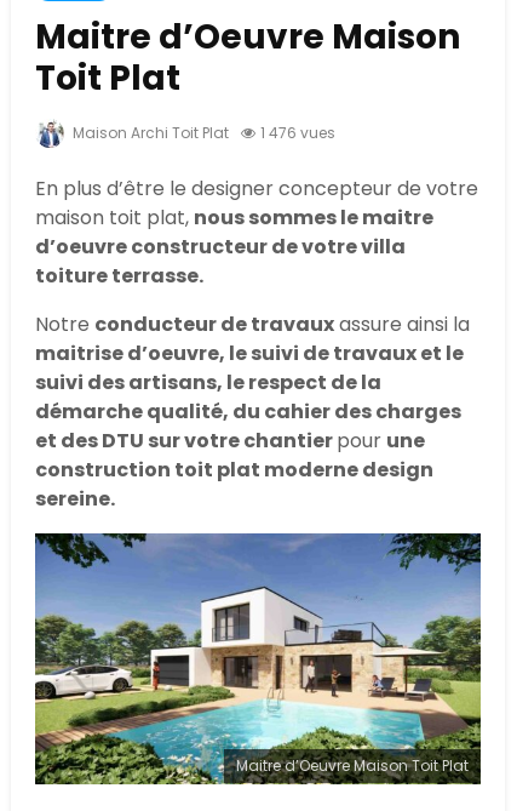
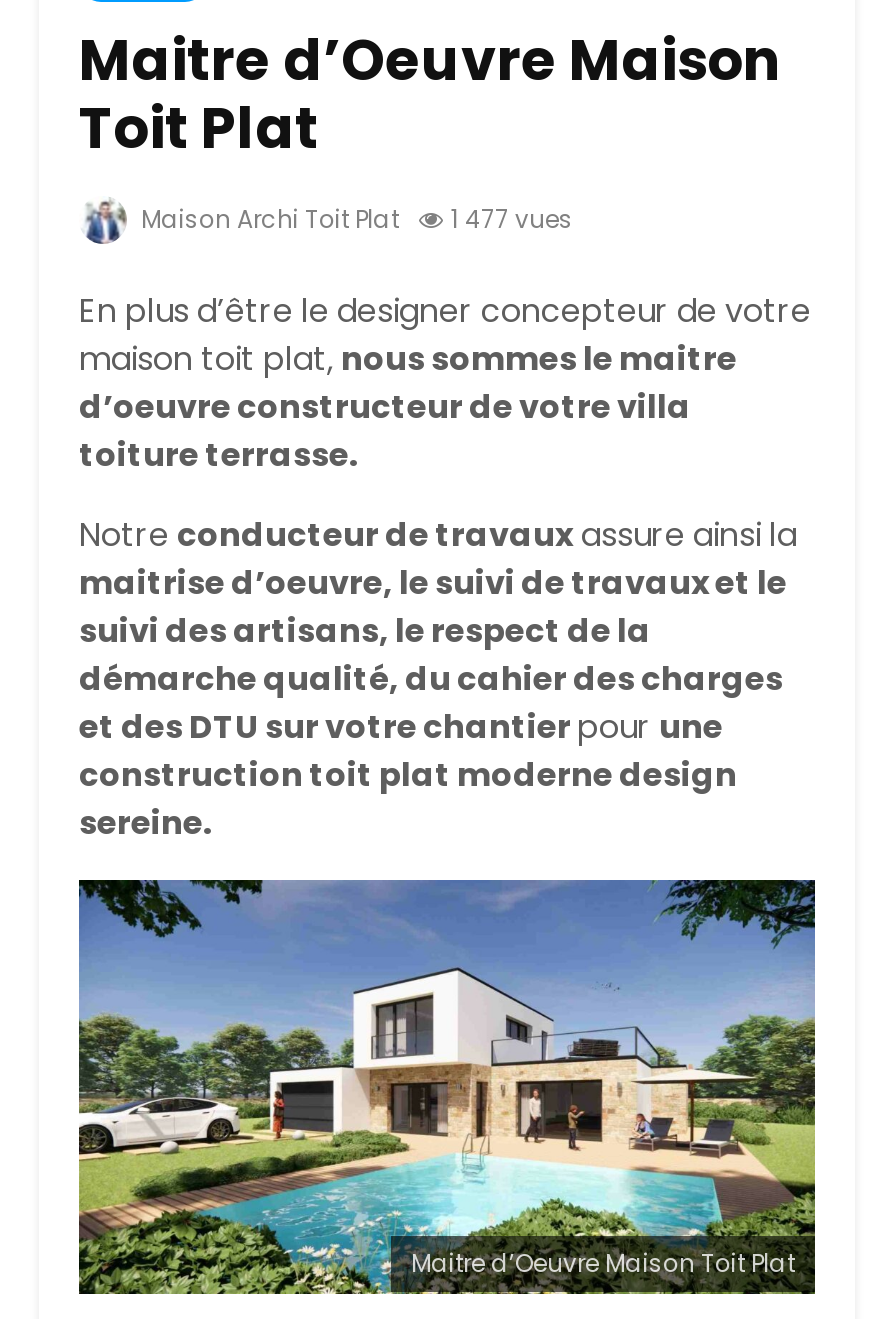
[69,122,335,143] Maison Archi Toit Plat 1 476 vues -> [135,201,573,235] Maison Archi Toit Plat 1 477 vues

